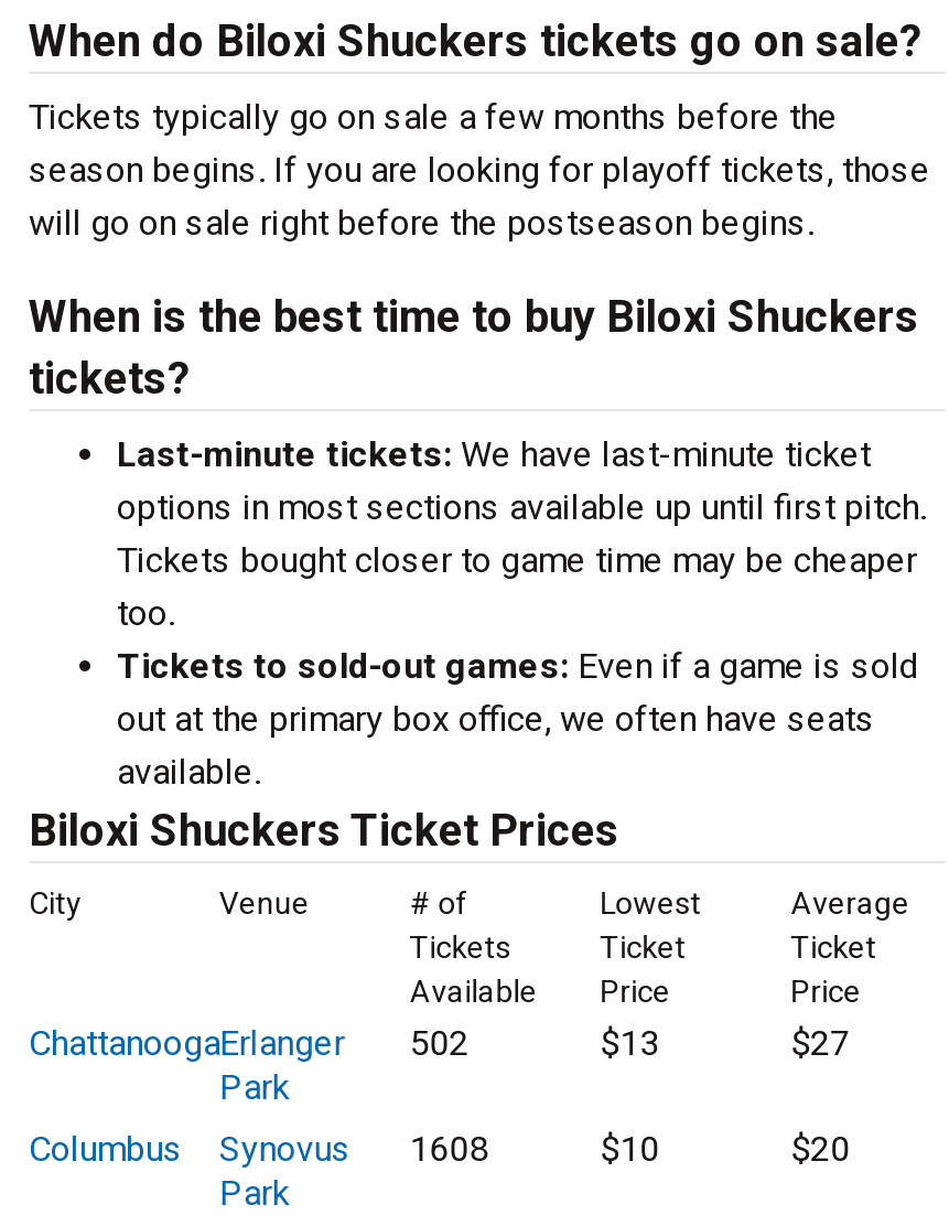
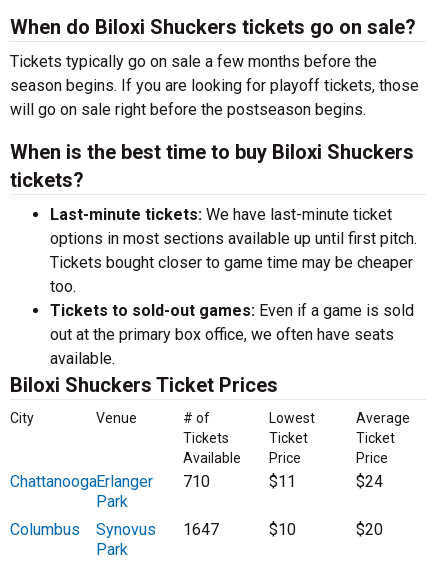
[29,1022,469,1064] ChattanoogaErlanger 502 -> [10,472,210,491] ChattanoogaErlanger 710
[600,1022,660,1064] $13 -> [269,472,296,491] $11
[791,1022,850,1064] $27 -> [356,472,383,491] $24
[29,1128,489,1170] Columbus Synovus 1608 -> [10,520,219,539] Columbus Synovus 1647

